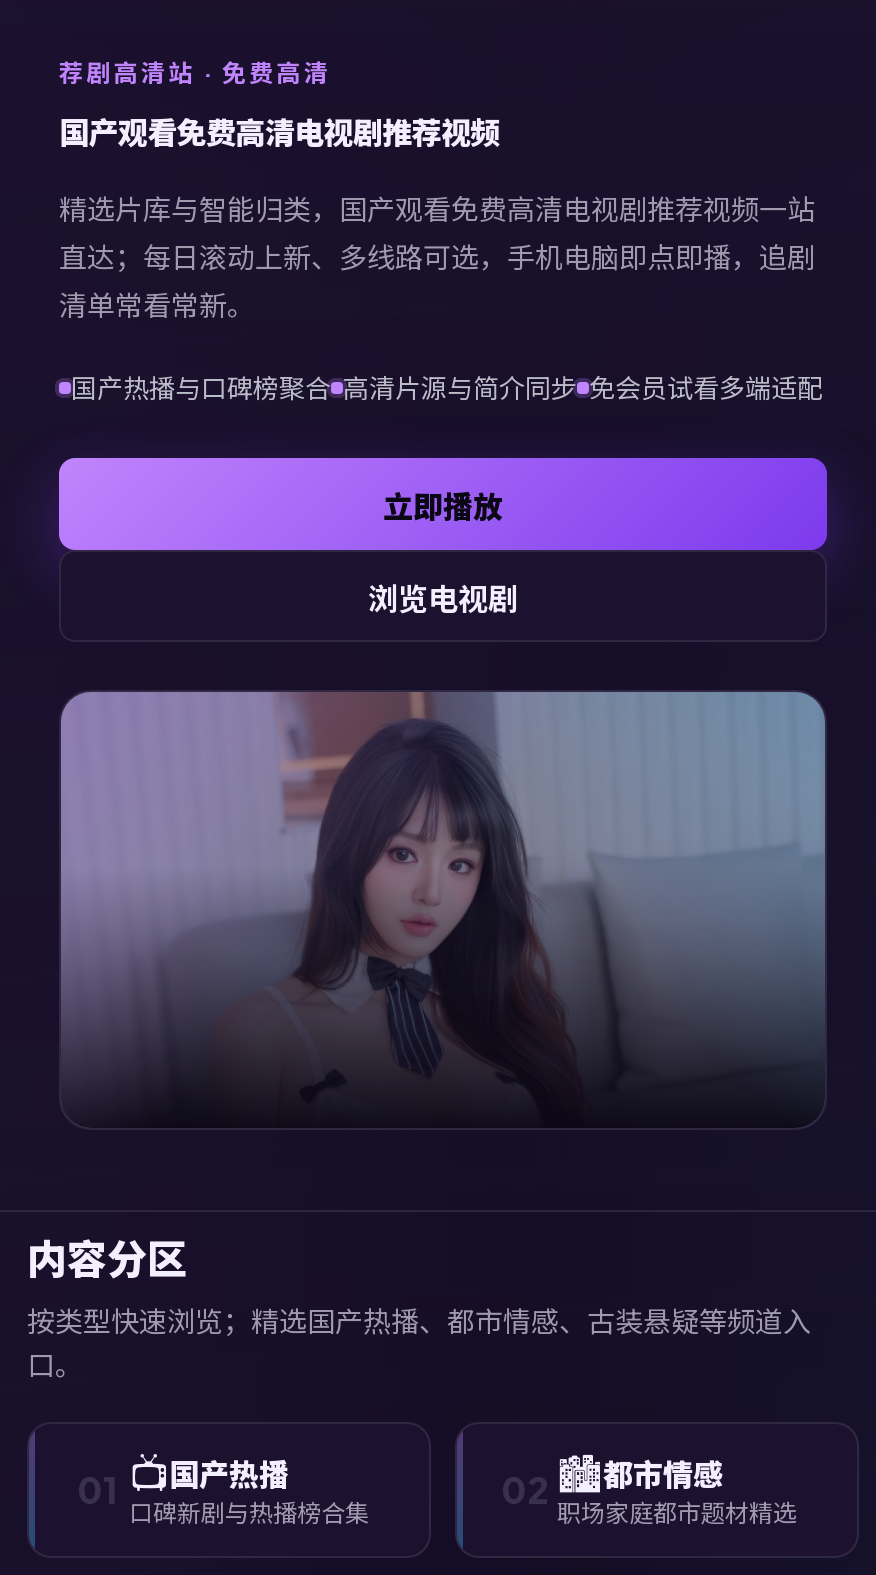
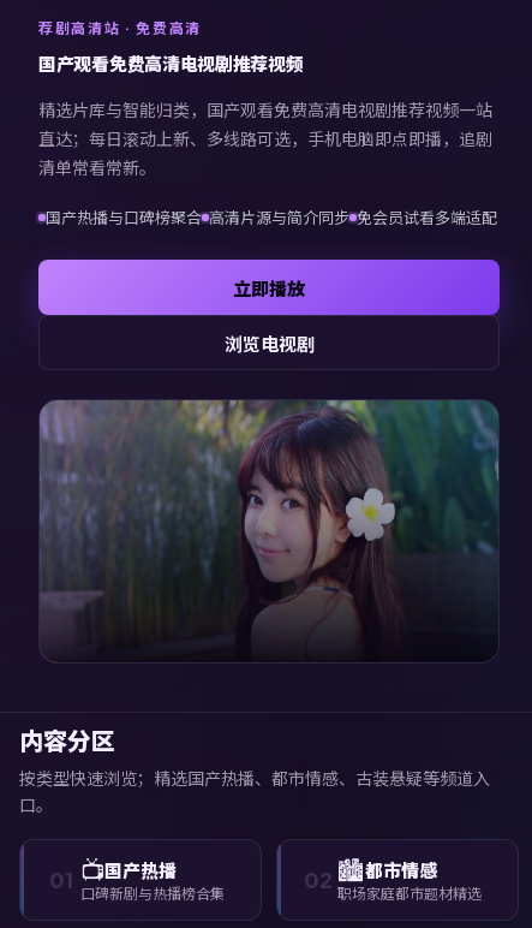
[61,690,827,1080] [image] -> [41,400,498,631] [image]

